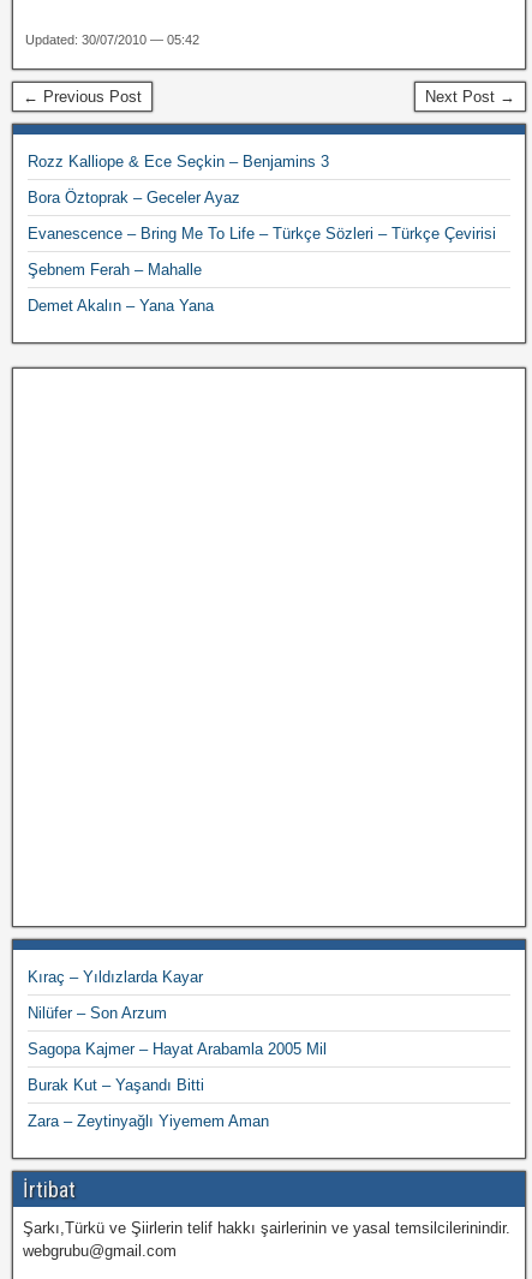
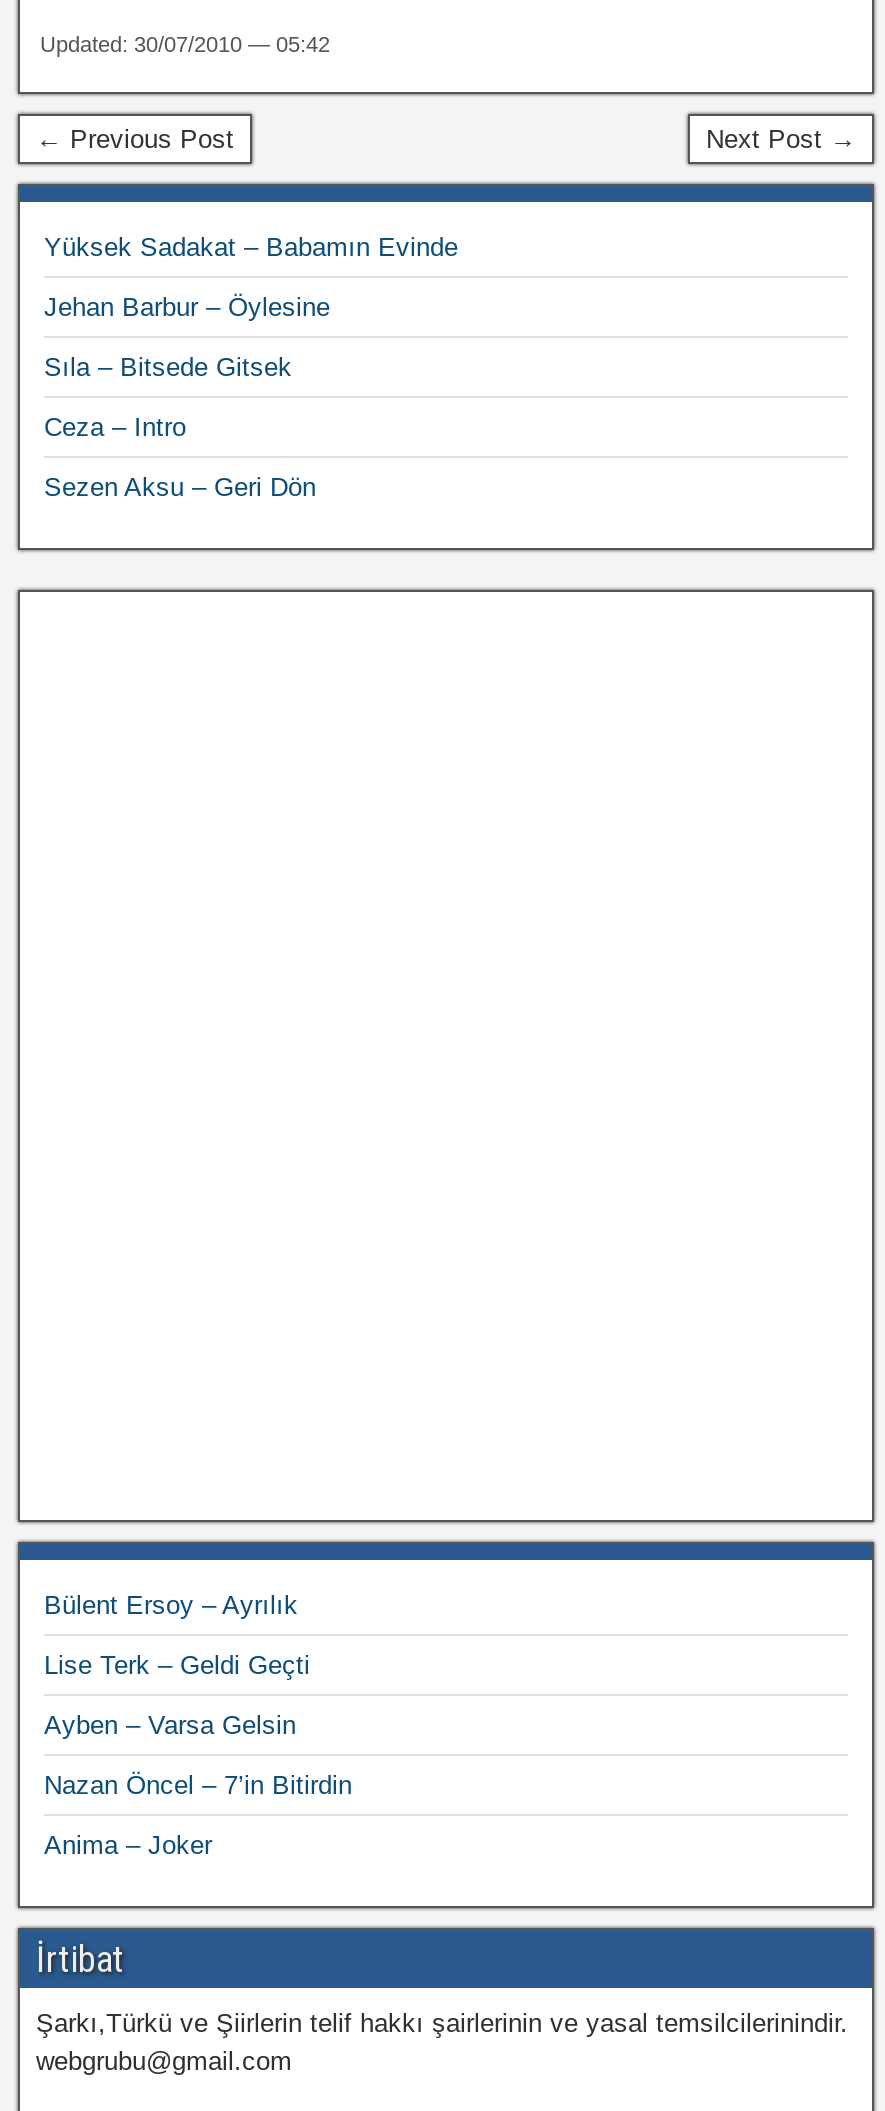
[28,153,329,171] Rozz Kalliope & Ece Seçkin – Benjamins 3 -> [44,232,458,262] Yüksek Sadakat – Babamın Evinde
[28,189,240,207] Bora Öztoprak – Geceler Ayaz -> [44,292,330,322] Jehan Barbur – Öylesine
[28,225,496,243] Evanescence – Bring Me To Life – Türkçe Sözleri – Türkçe Çevirisi -> [44,352,292,382] Sıla – Bitsede Gitsek
[28,261,202,279] Şebnem Ferah – Mahalle -> [44,412,186,442] Ceza – Intro
[28,297,214,315] Demet Akalın – Yana Yana -> [44,472,316,502] Sezen Aksu – Geri Dön
[28,968,203,986] Kıraç – Yıldızlarda Kayar -> [44,1590,298,1620] Bülent Ersoy – Ayrılık
[28,1004,167,1022] Nilüfer – Son Arzum -> [44,1650,310,1680] Lise Terk – Geldi Geçti
[28,1040,327,1058] Sagopa Kajmer – Hayat Arabamla 2005 Mil -> [44,1710,296,1740] Ayben – Varsa Gelsin
[28,1076,204,1094] Burak Kut – Yaşandı Bitti -> [44,1770,352,1800] Nazan Öncel – 7’in Bitirdin
[28,1112,269,1130] Zara – Zeytinyağlı Yiyemem Aman -> [44,1830,212,1860] Anima – Joker

